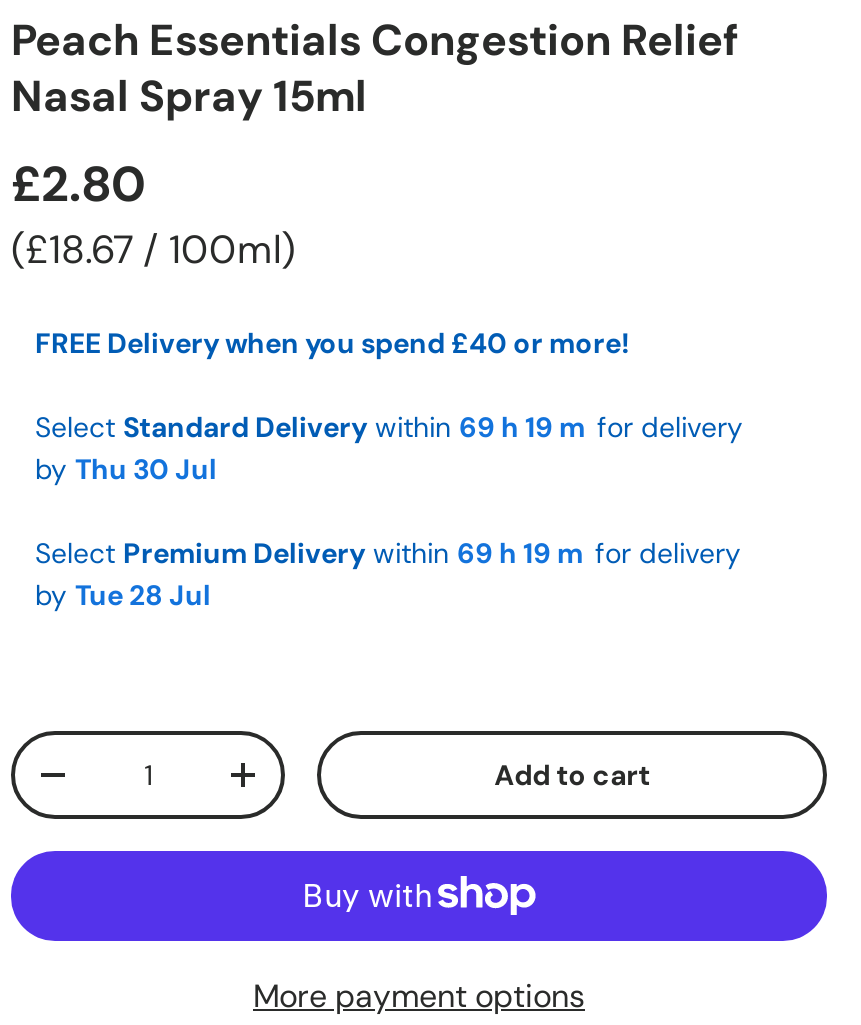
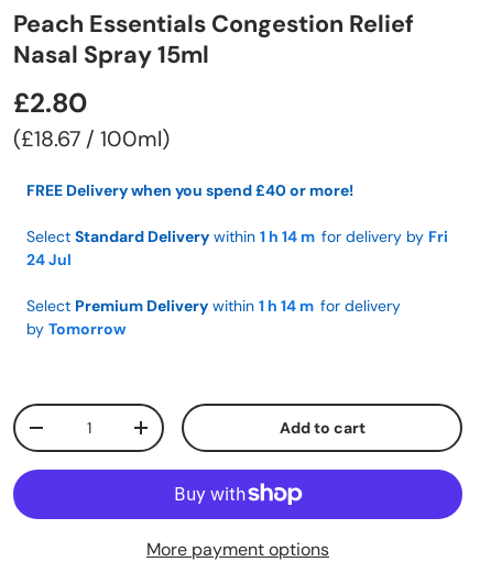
[35,408,743,486] Select Standard Delivery within 69 h 19 m for delivery | by Thu 30 Jul -> [26,226,448,269] Select Standard Delivery within 1 h 14 m for delivery by Fri | 24 Jul
[35,534,741,612] Select Premium Delivery within 69 h 19 m for delivery | by Tue 28 Jul -> [26,295,401,338] Select Premium Delivery within 1 h 14 m for delivery | by Tomorrow

